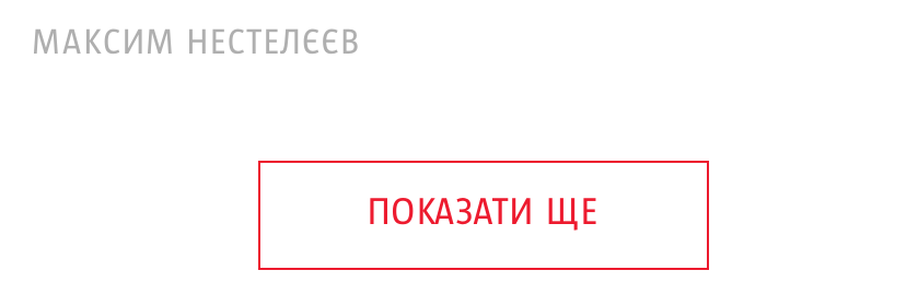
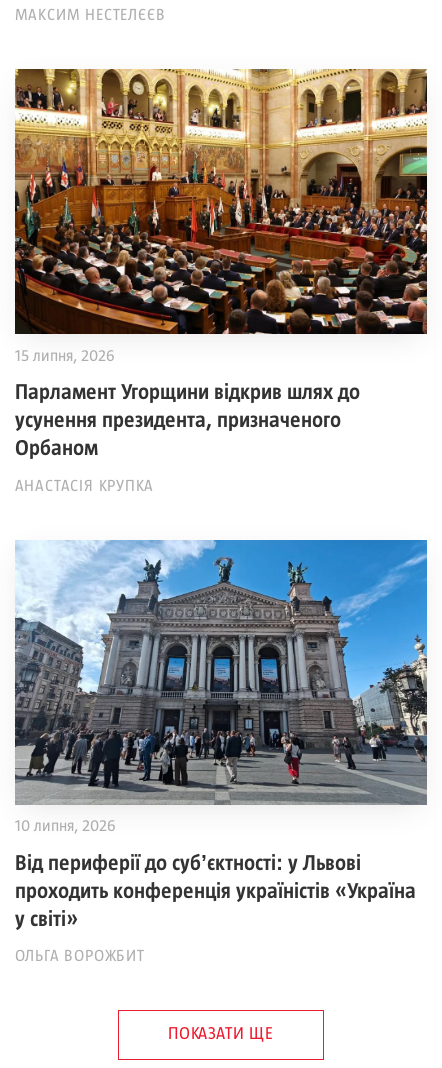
none -> [14,68,428,495] [image] | 15 липня, 2026 | Парламент Угорщини відкрив шлях до | усунення президента, призначеного | Орбаном | АНАСТАСІЯ КРУПКА
none -> [14,539,428,965] [image] | 10 липня, 2026 | Від периферії до субʼєктності: у Львові | проходить конференція україністів «Україна | у світі» | ОЛЬГА ВОРОЖБИТ

